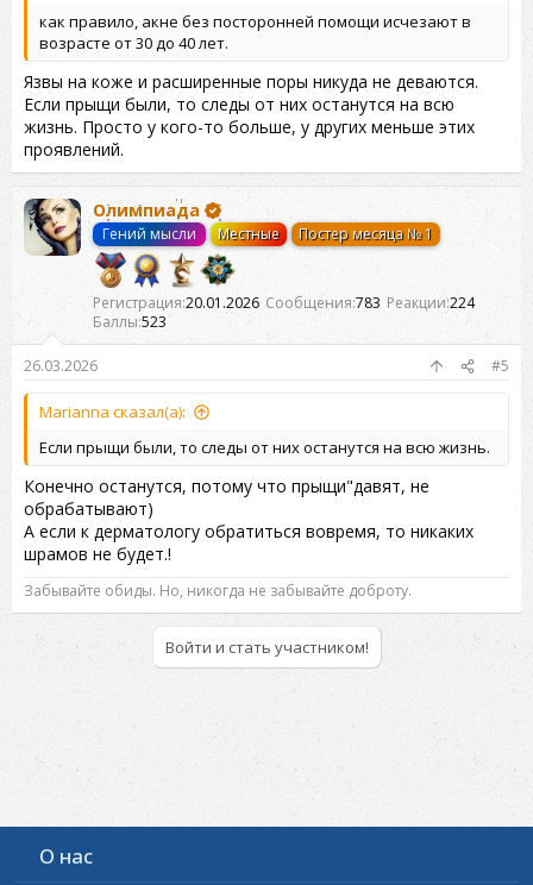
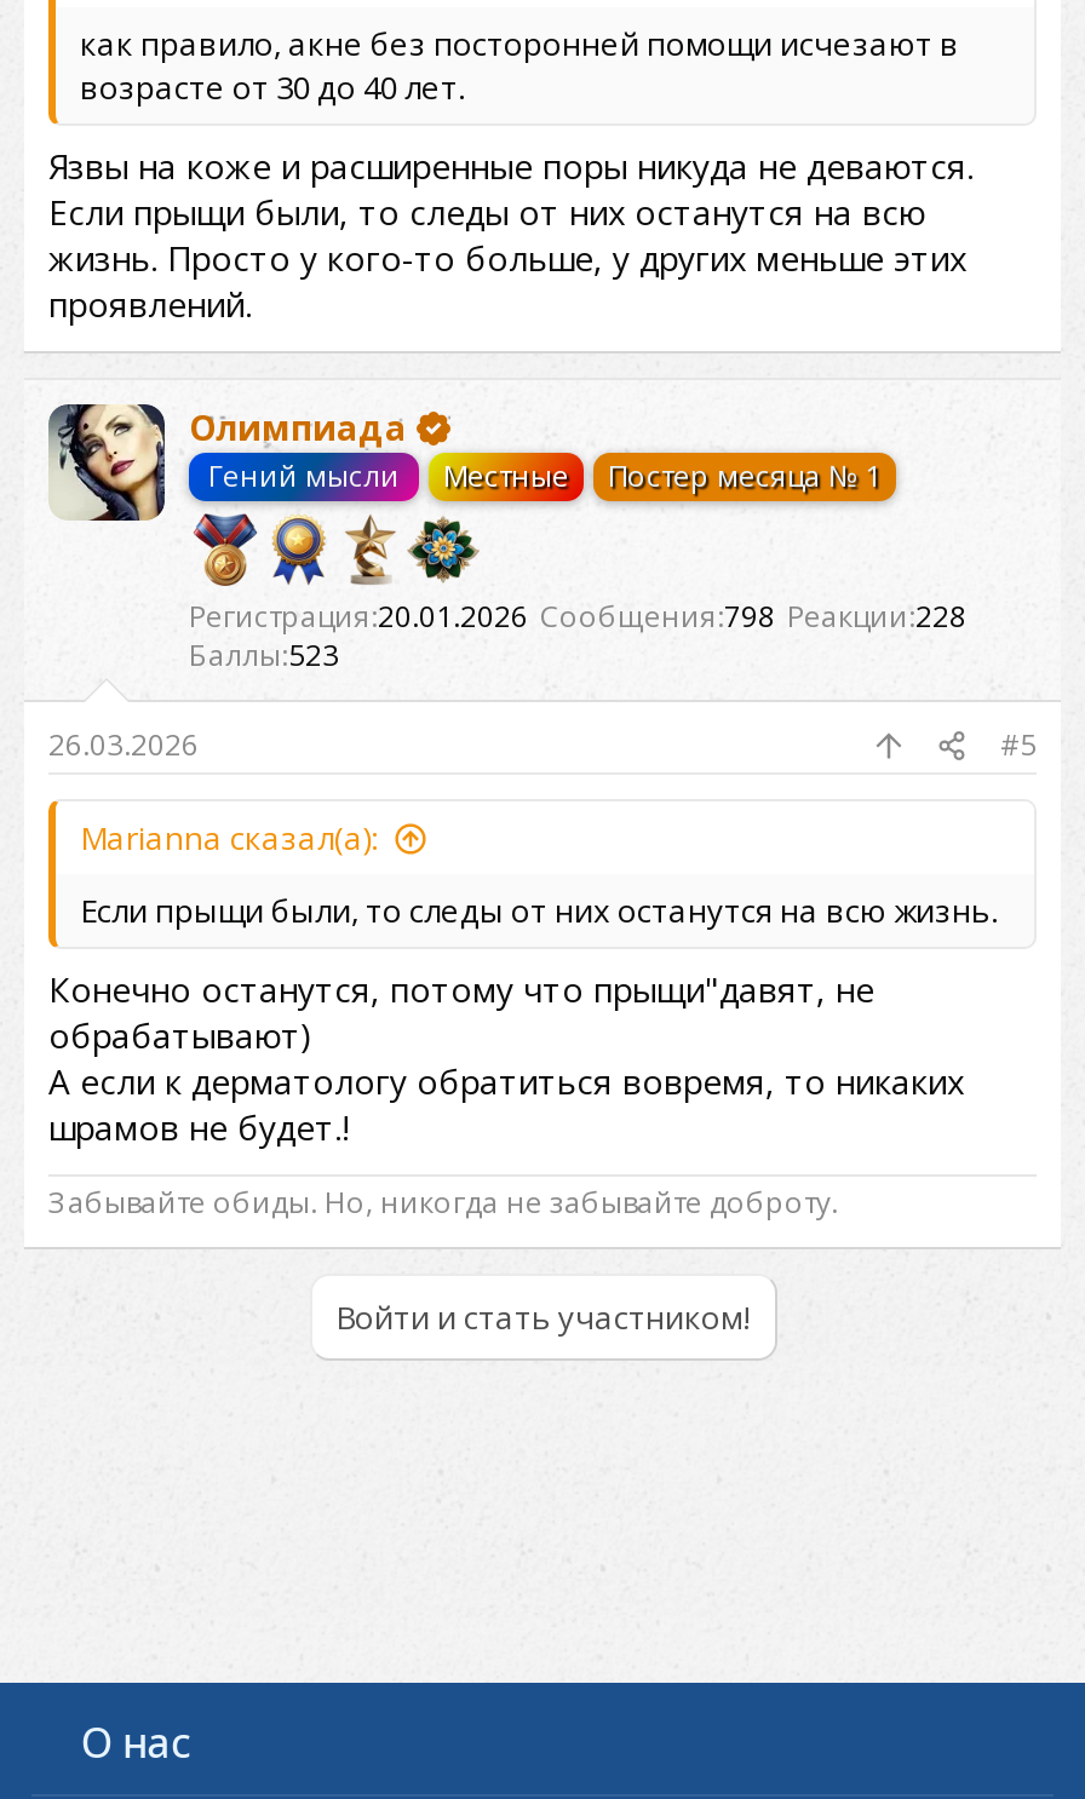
[93,293,475,313] Регистрация 20.01.2026 Сообщения 783 Реакции 224 -> [189,597,966,638] Регистрация 20.01.2026 Сообщения 798 Реакции 228

